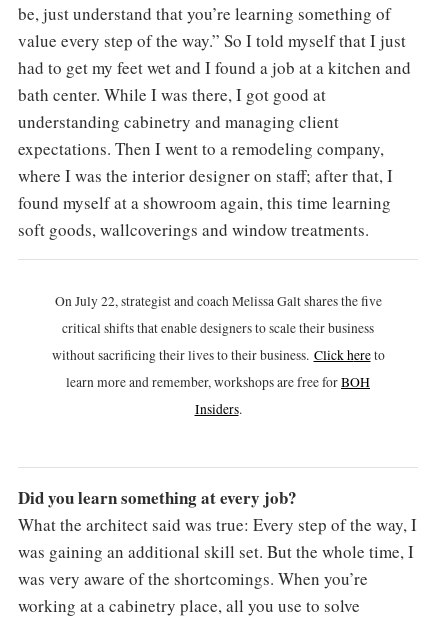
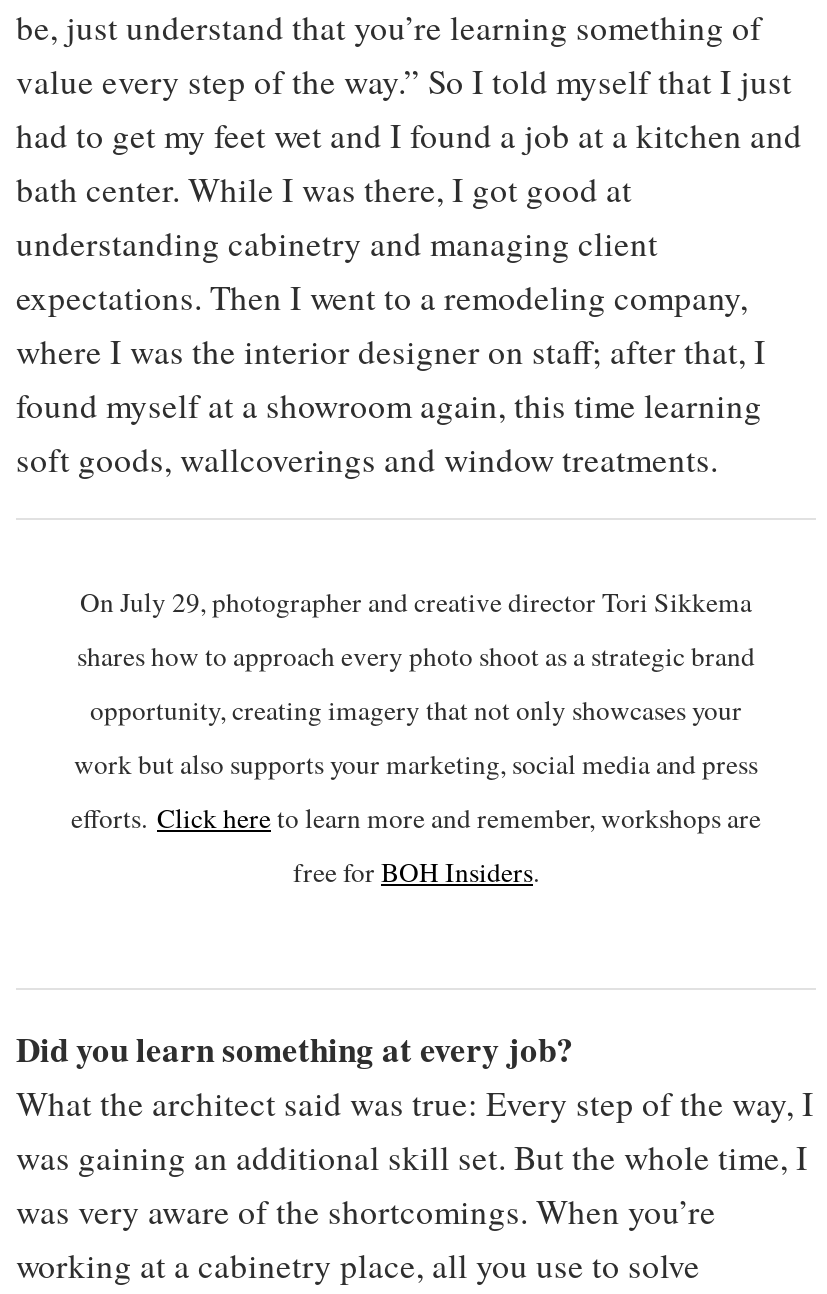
[51,292,384,418] On July 22, strategist and coach Melissa Galt shares the five | critical shifts that enable designers to scale their business | without sacrificing their lives to their business. Click here to | learn more and remember, workshops are free for BOH | Insiders. -> [71,585,761,891] On July 29, photographer and creative director Tori Sikkema | shares how to approach every photo shoot as a strategic brand | opportunity, creating imagery that not only showcases your | work but also supports your marketing, social media and press | efforts. Click here to learn more and remember, workshops are | free for BOH Insiders.

